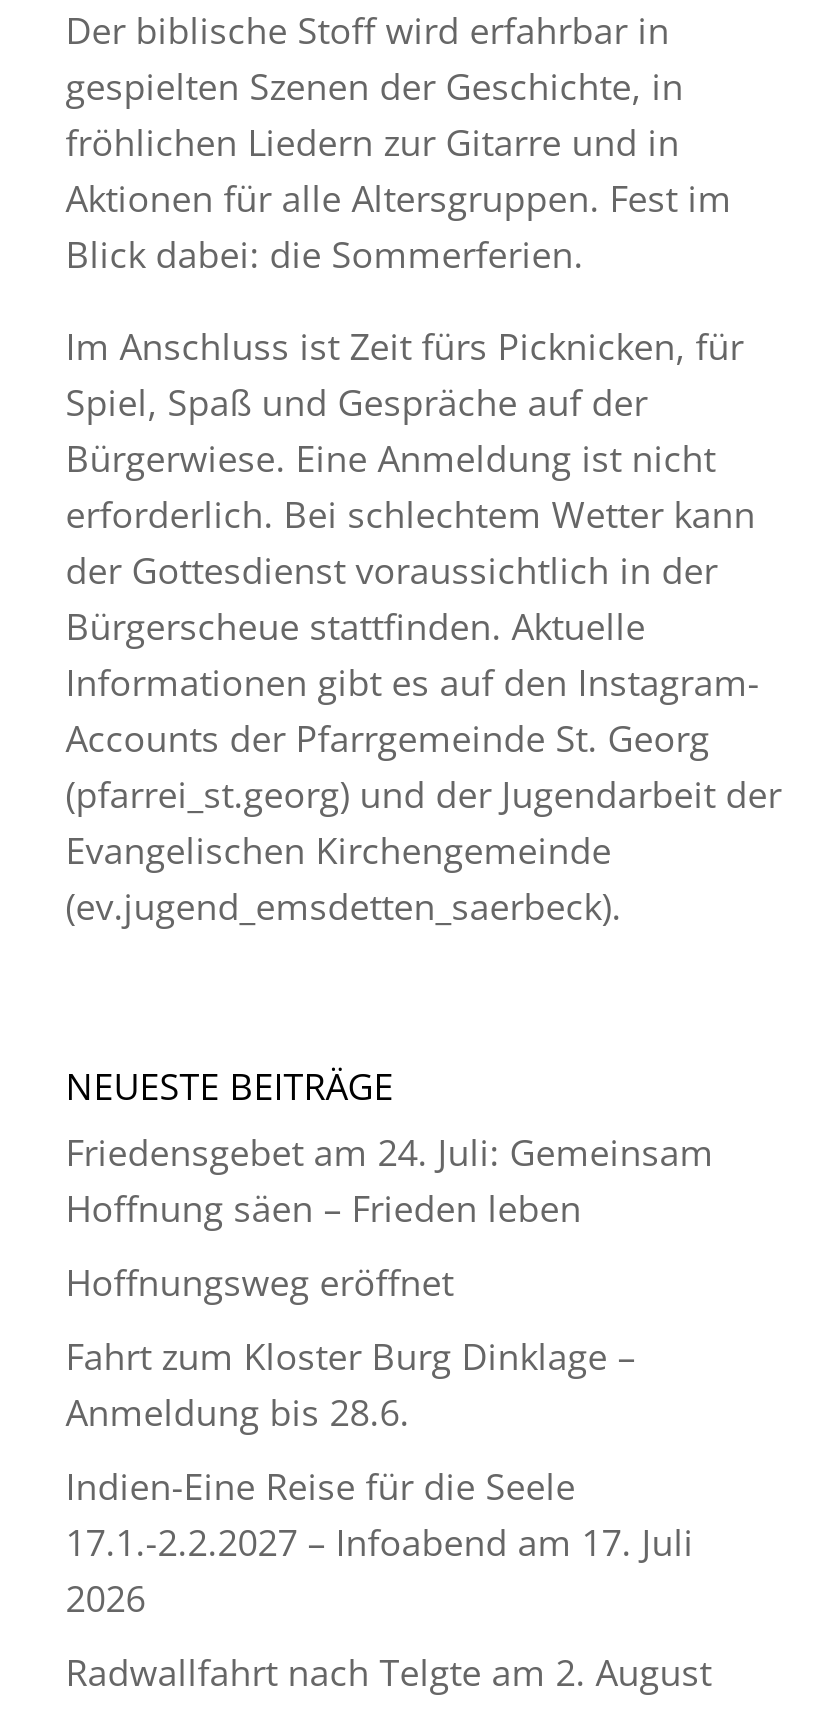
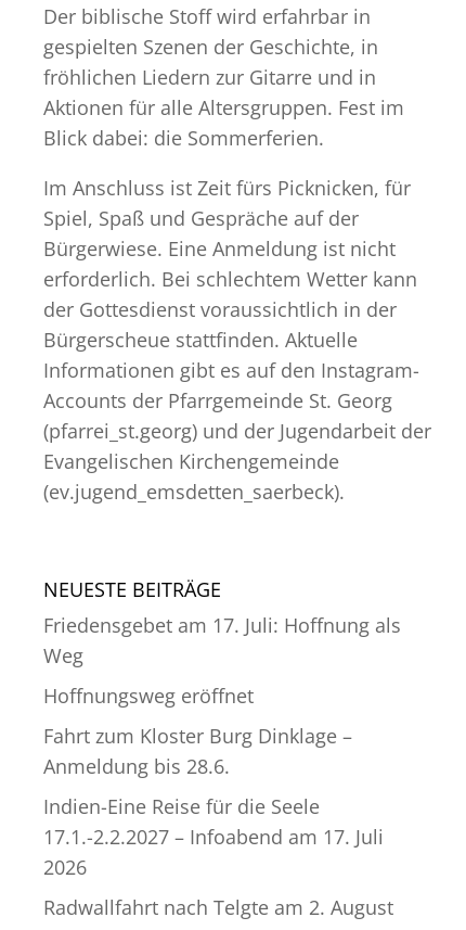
[66,1128,714,1232] Friedensgebet am 24. Juli: Gemeinsam | Hoffnung säen – Frieden leben -> [43,612,401,668] Friedensgebet am 17. Juli: Hoffnung als | Weg

